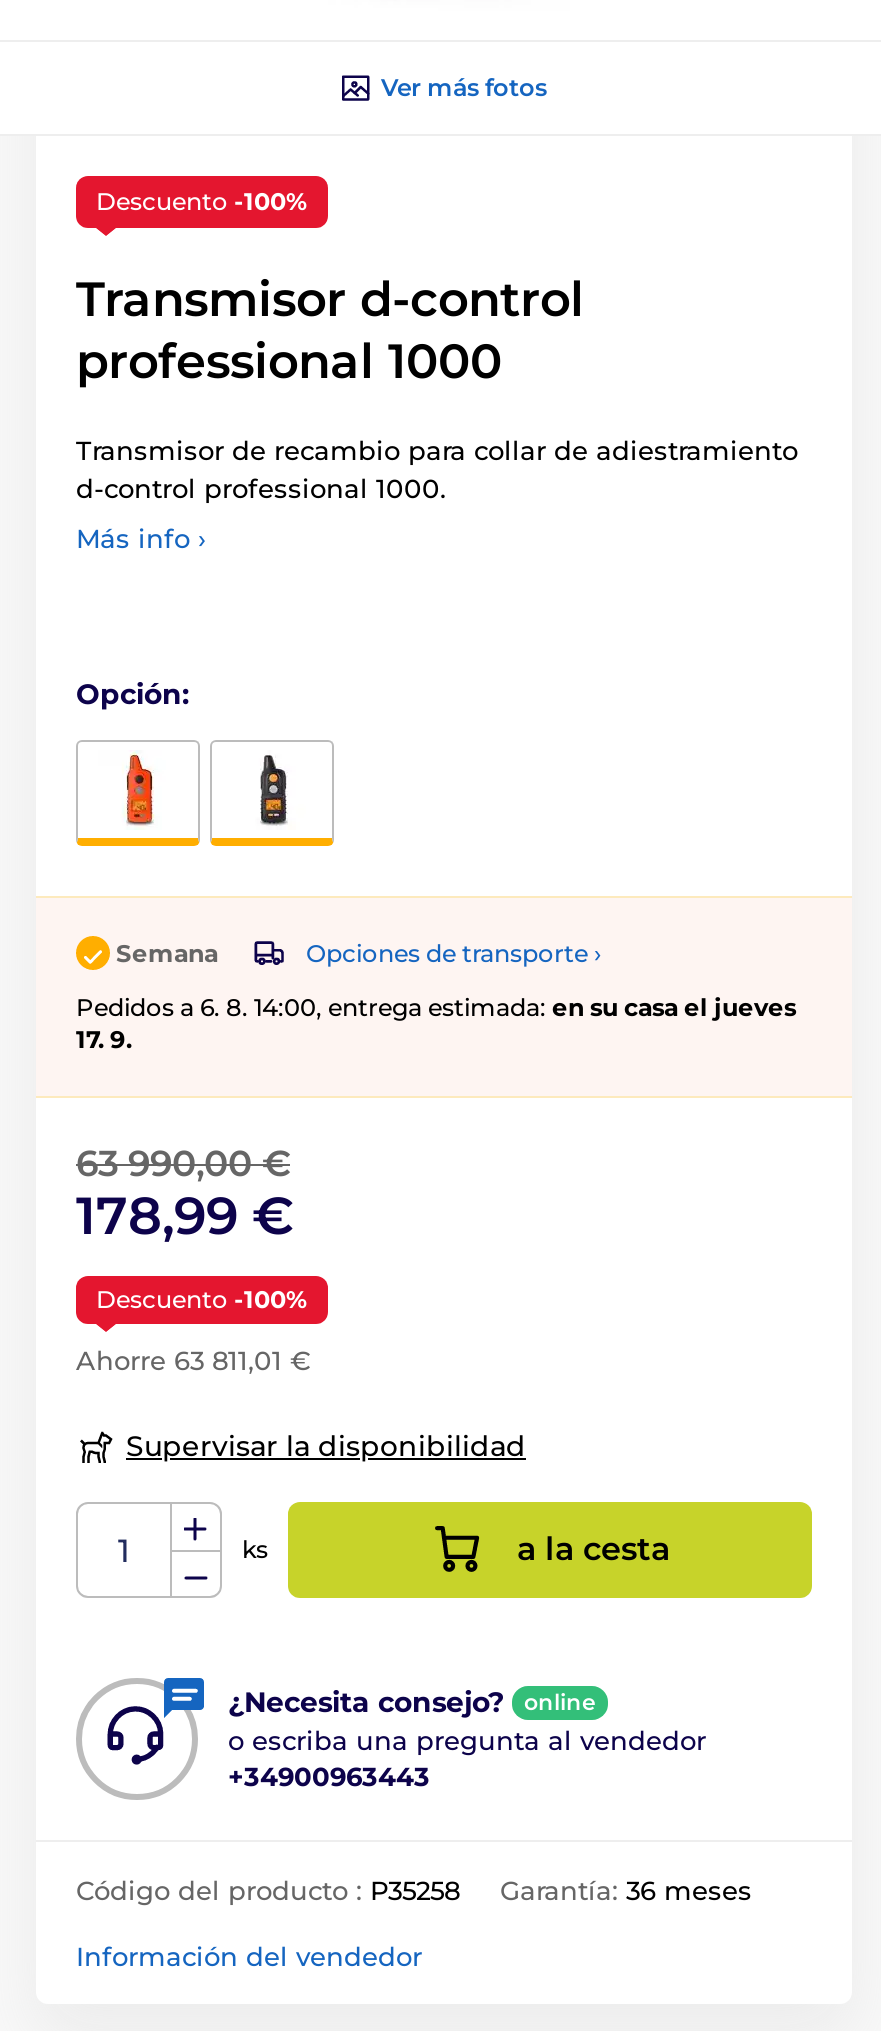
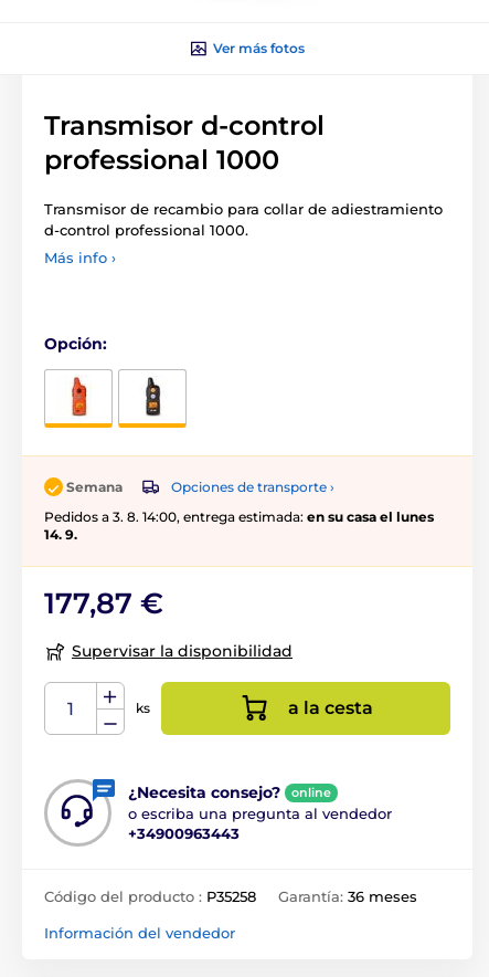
[96,186,308,216] Descuento -100% -> none
[76,993,796,1377] Pedidos a 6. 8. 14:00, entrega estimada: en su casa el jueves | 17. 9. | 63 990,00 € | 178,99 € | Descuento -100% | Ahorre 63 811,01 € -> [44,509,434,622] Pedidos a 3. 8. 14:00, entrega estimada: en su casa el lunes | 14. 9. | 177,87 €

